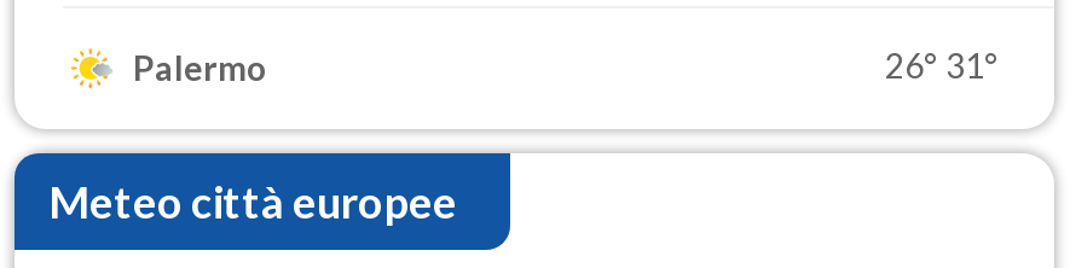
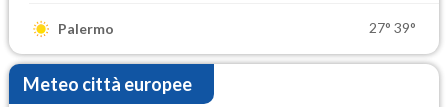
[885,45,999,86] 26° 31° -> [369,19,416,36] 27° 39°

